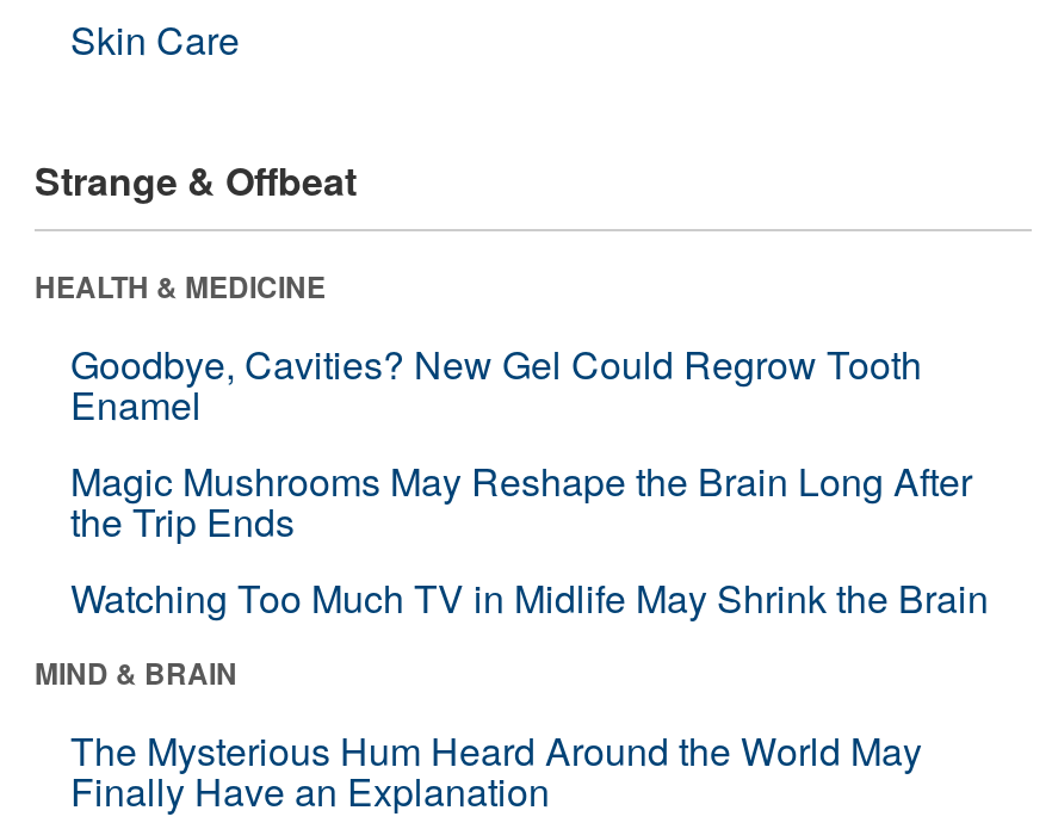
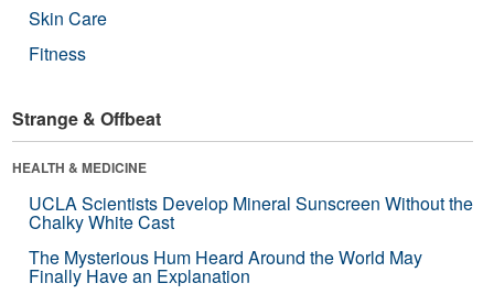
none -> [29,41,86,66] Fitness
moved [35,152,357,307] -> [12,105,161,177]: Strange & Offbeat | HEALTH & MEDICINE
[35,336,989,694] Goodbye, Cavities? New Gel Could Regrow Tooth | Enamel | Magic Mushrooms May Reshape the Brain Long After | the Trip Ends | Watching Too Much TV in Midlife May Shrink the Brain | MIND & BRAIN -> [29,190,473,234] UCLA Scientists Develop Mineral Sunscreen Without the | Chalky White Cast

